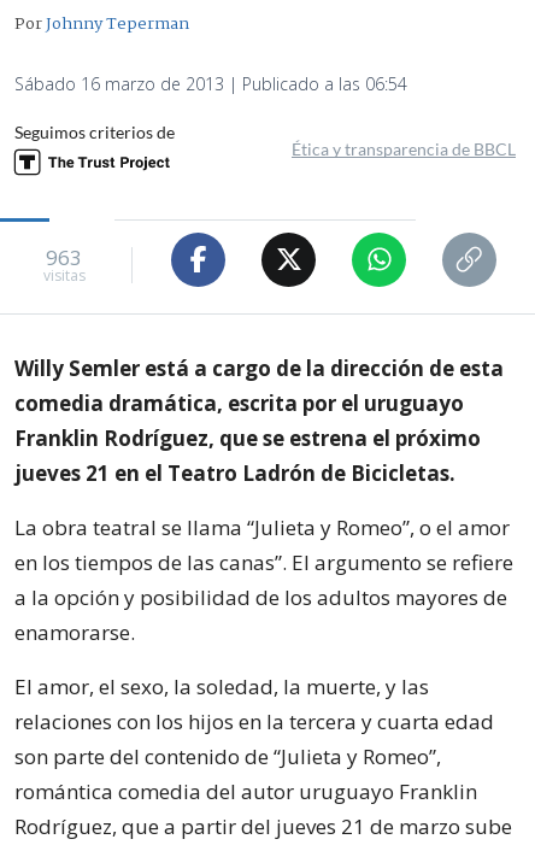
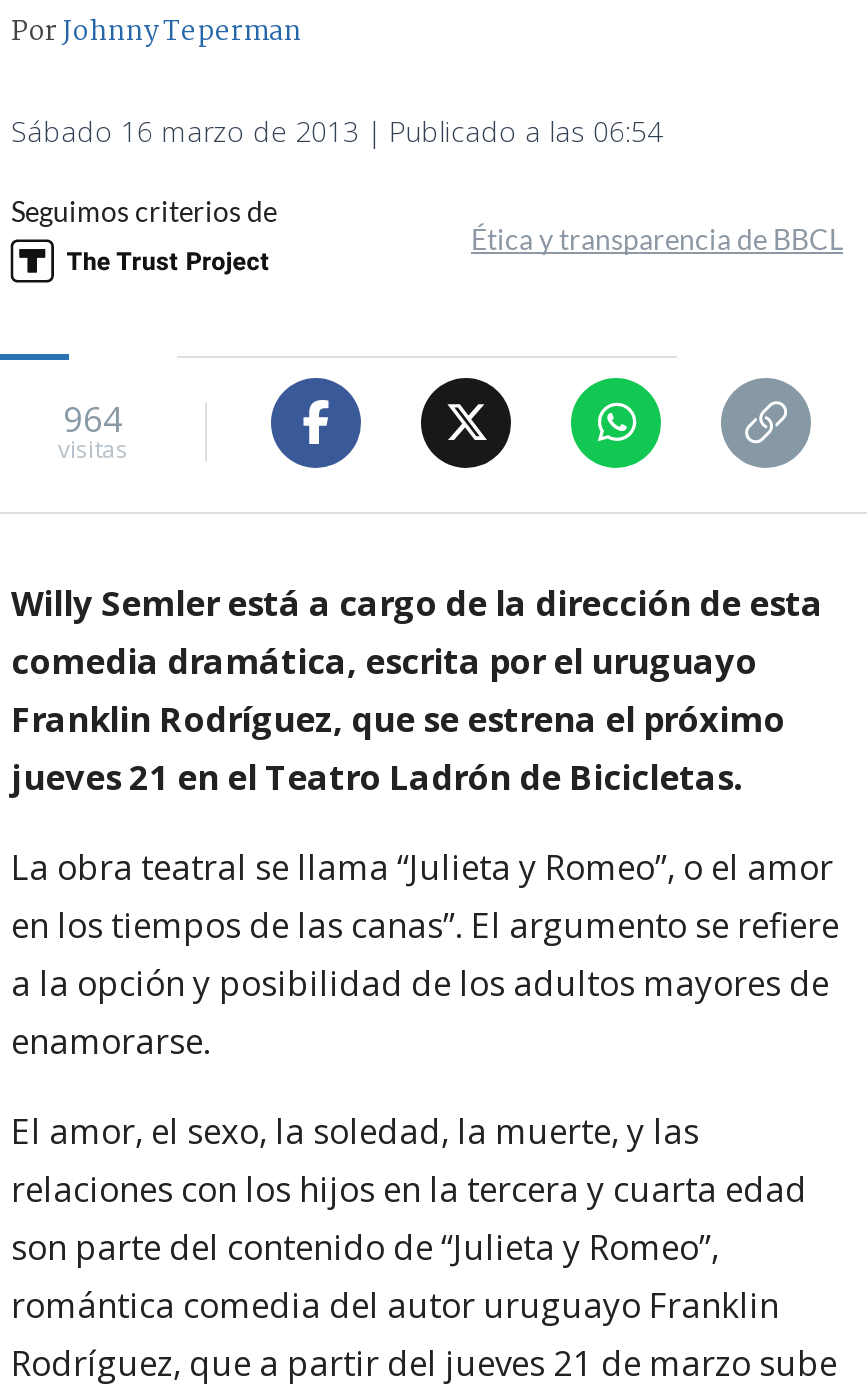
[46,244,82,272] 963 -> [63,397,123,443] 964

